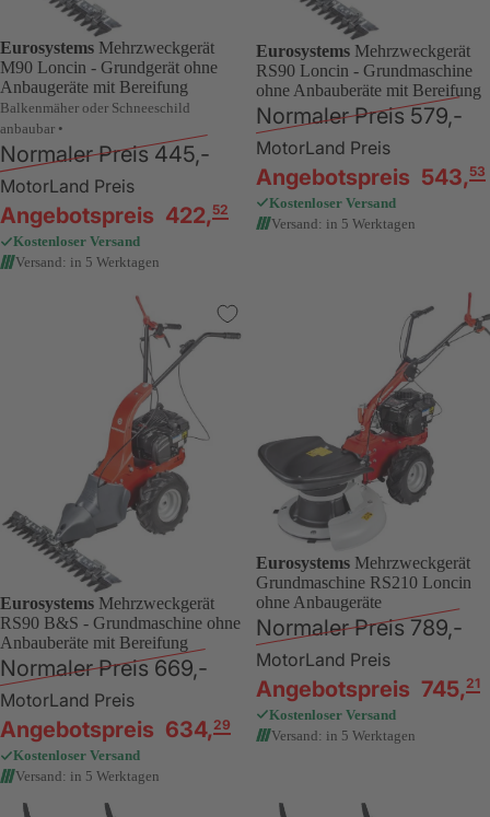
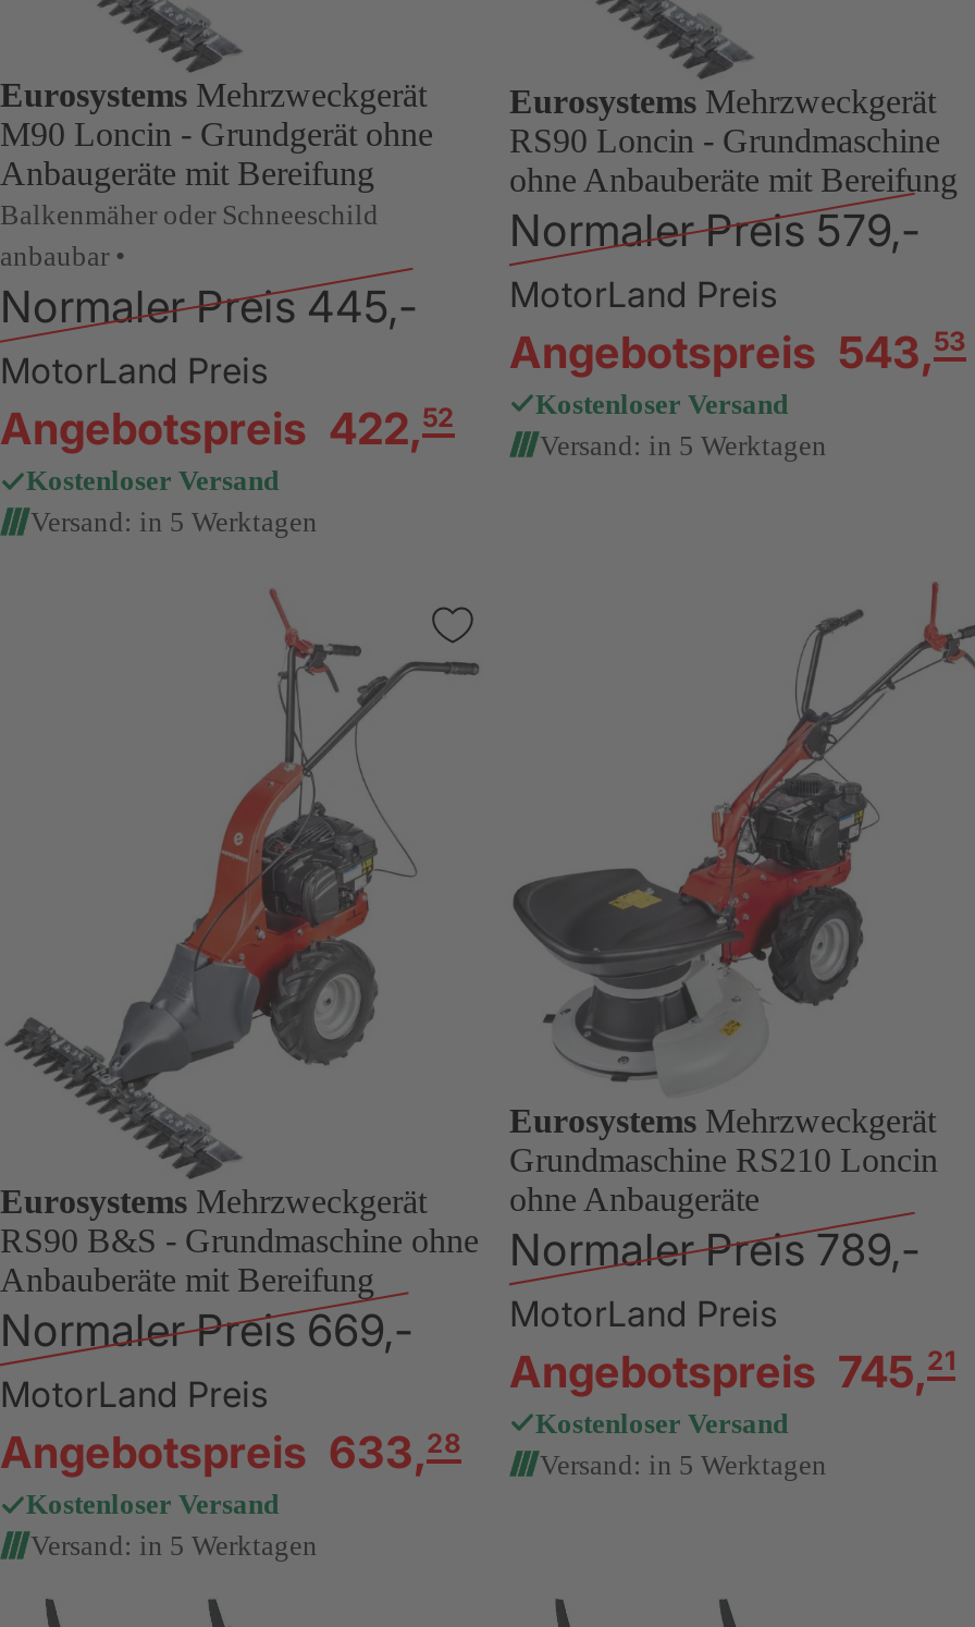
[0,716,231,743] Angebotspreis 634,29 -> [0,1426,461,1479] Angebotspreis 633,28

